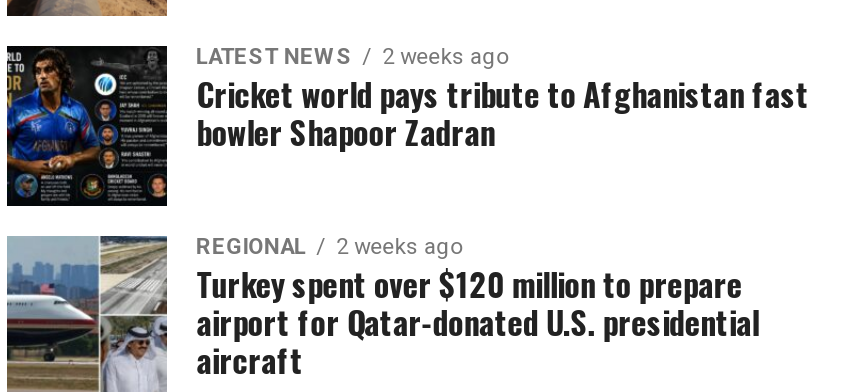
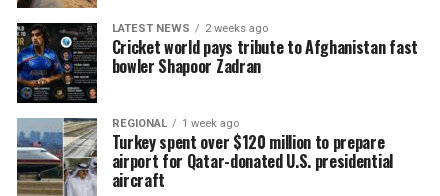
[196,234,462,260] REGIONAL 2 weeks ago -> [112,117,239,130] REGIONAL 1 week ago

